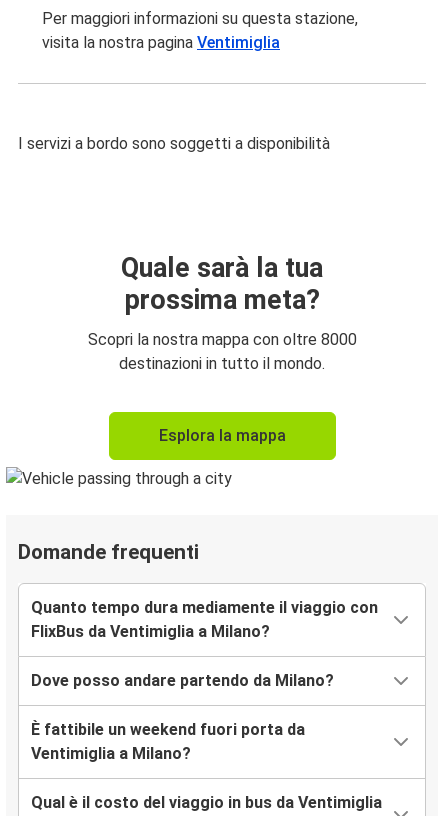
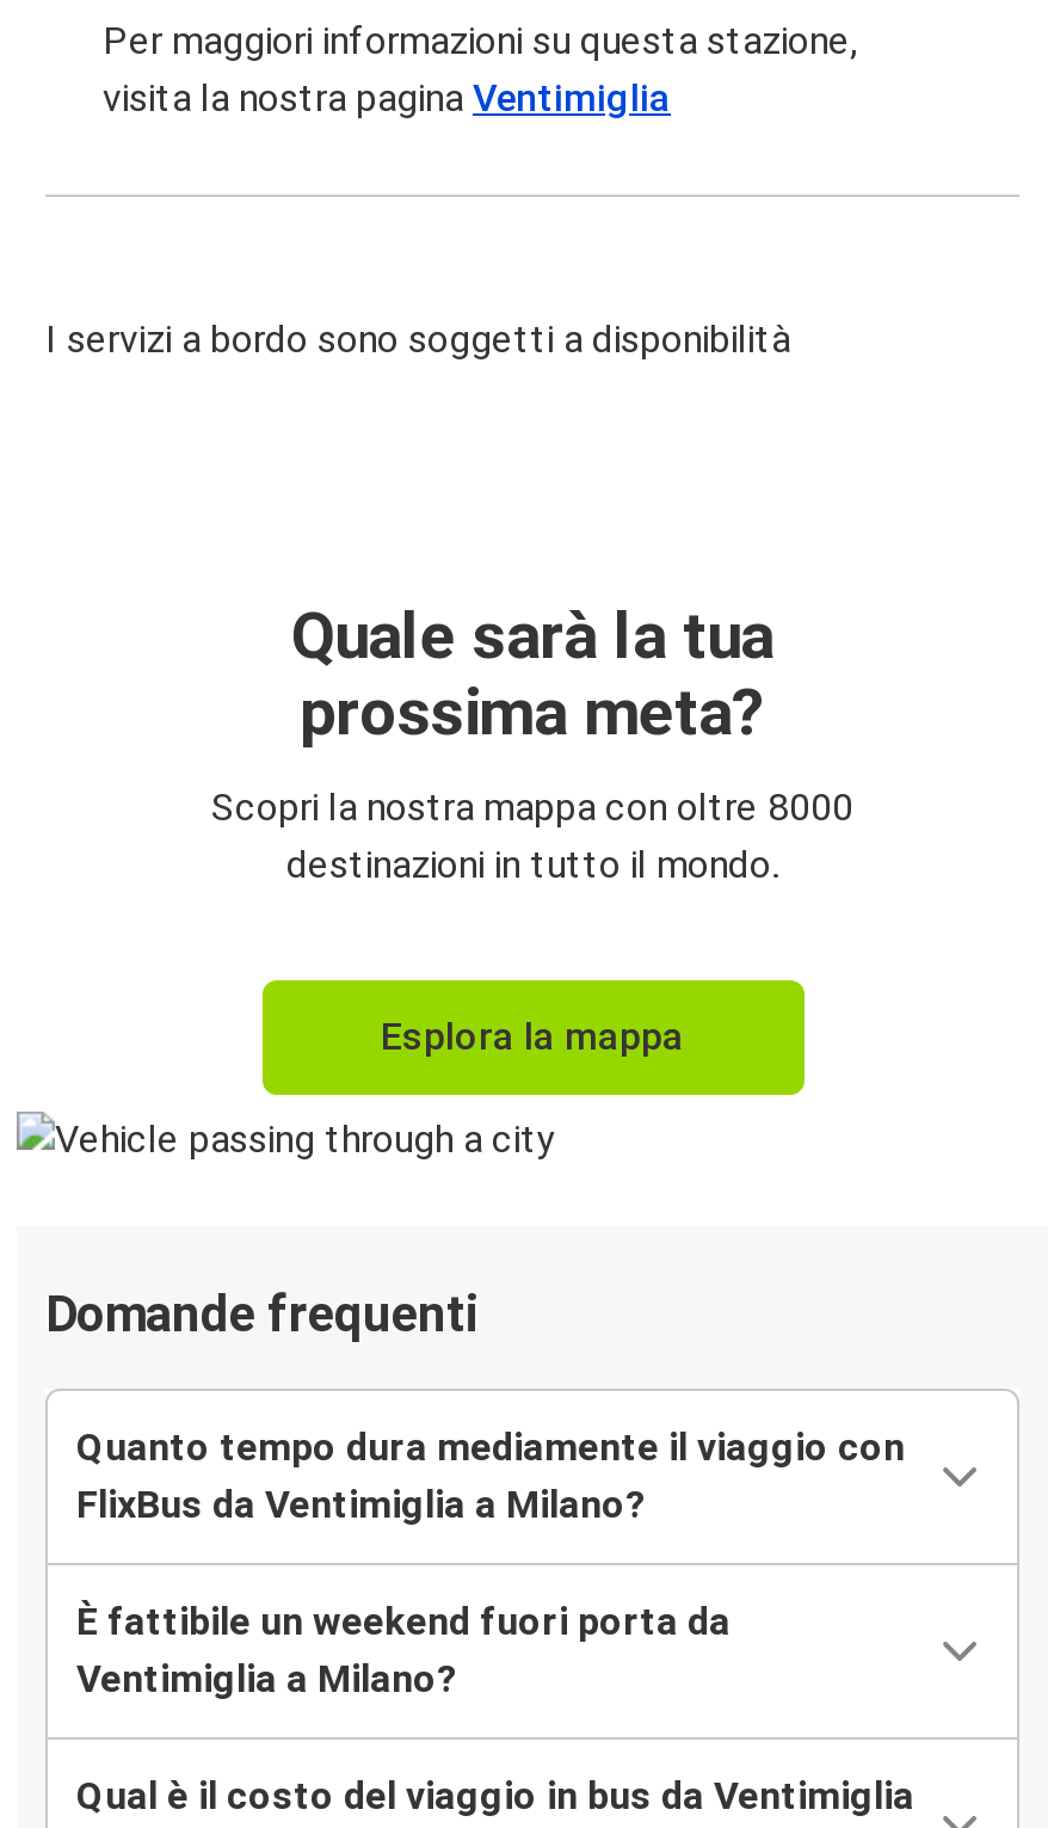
[31,671,334,690] Dove posso andare partendo da Milano? -> none

